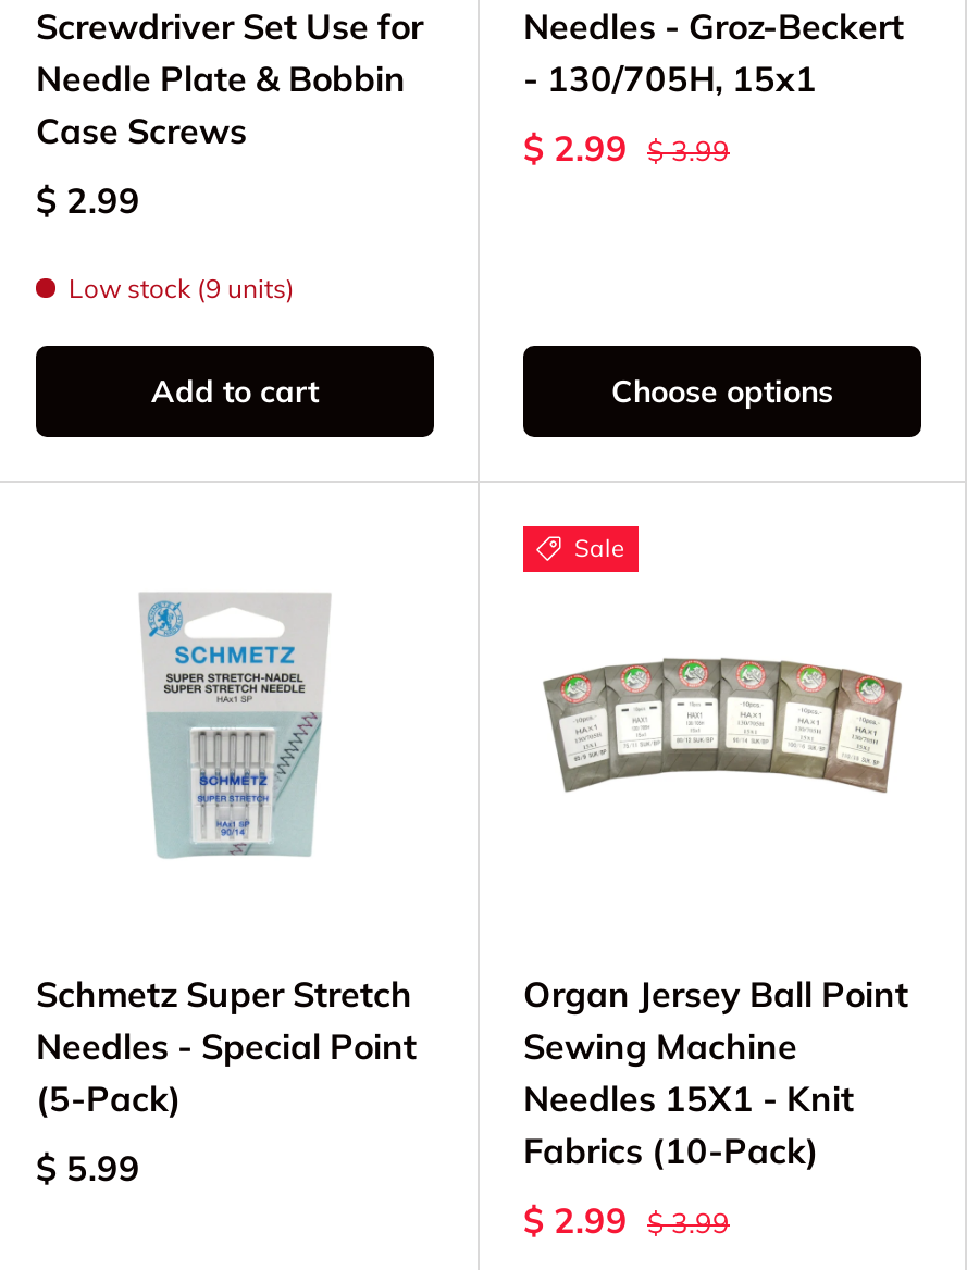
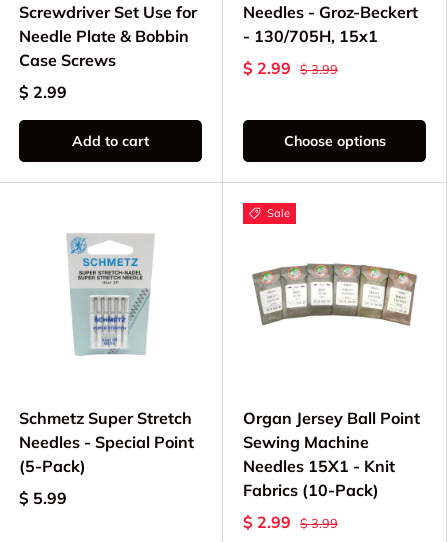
[69,273,295,305] Low stock (9 units) -> none

